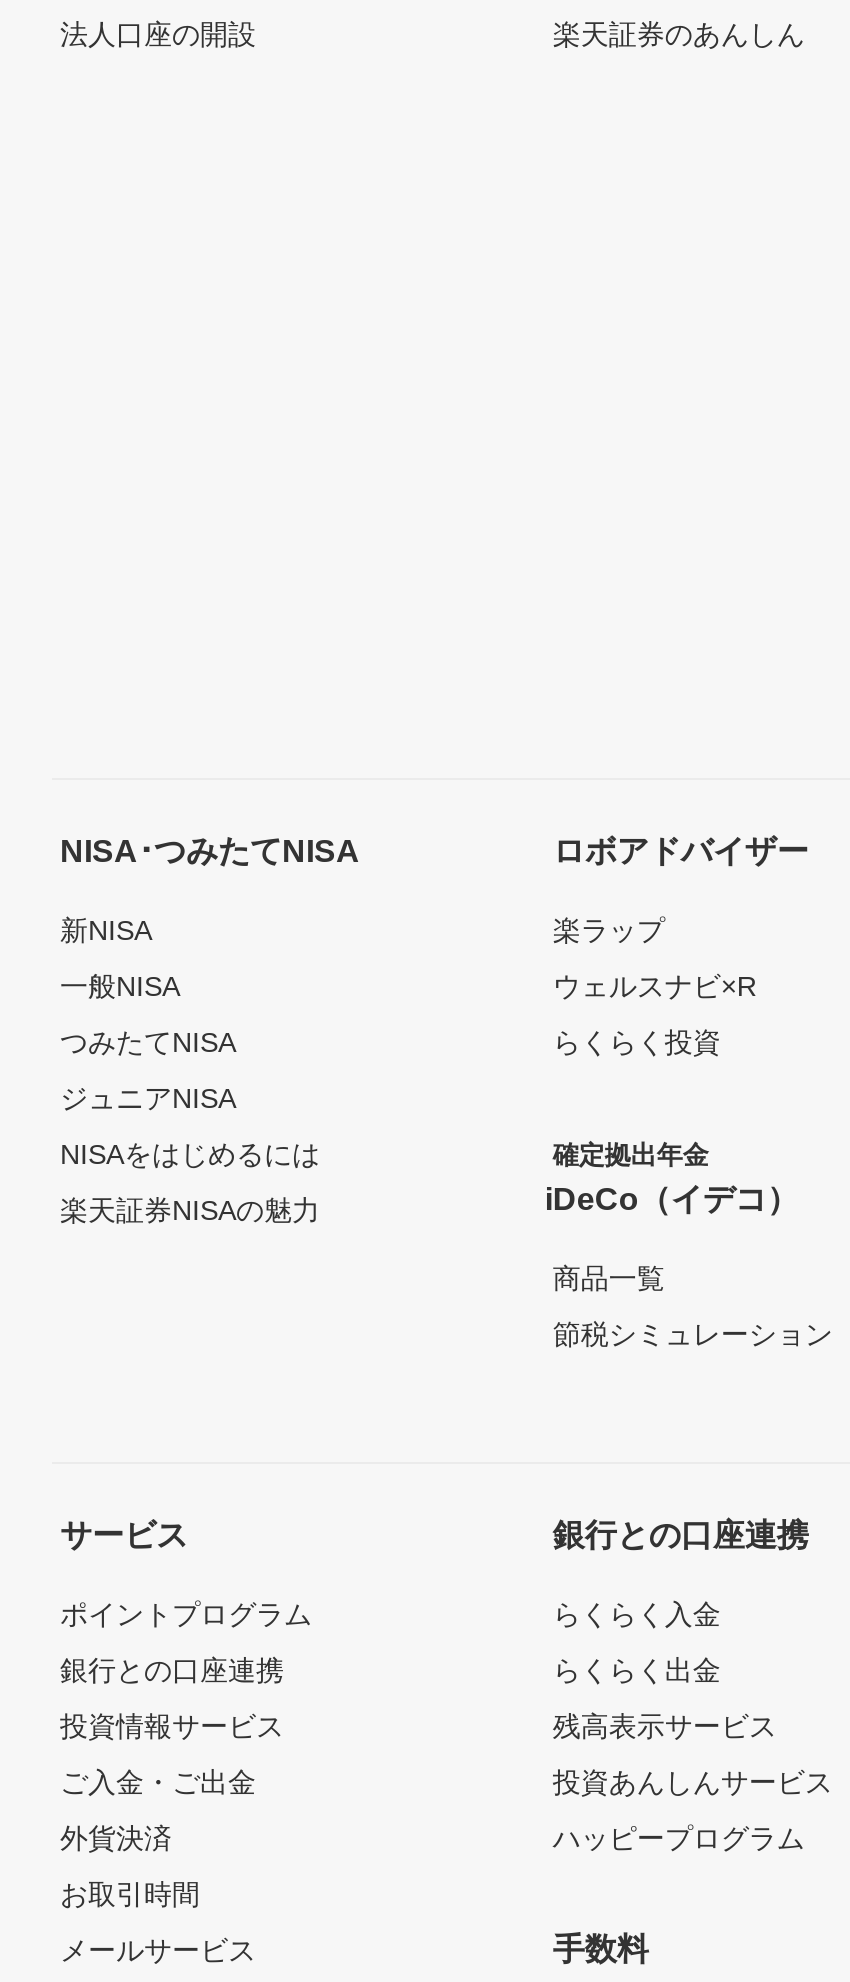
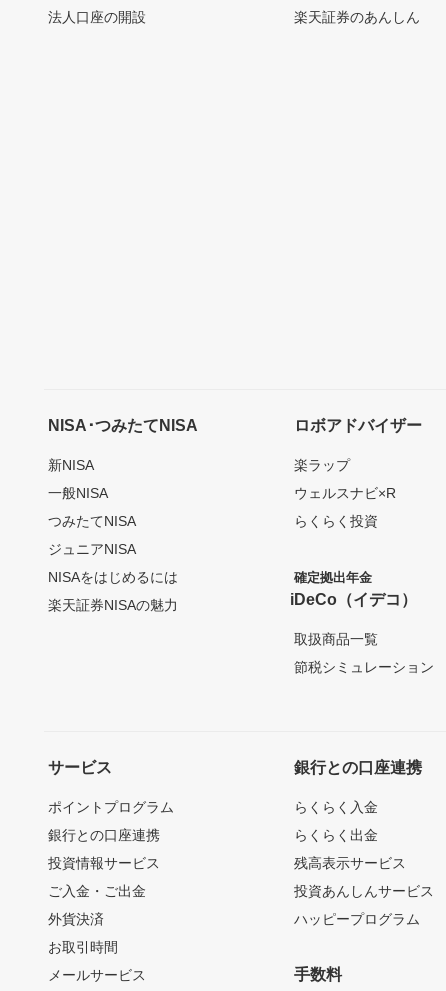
[553,1262,665,1294] 商品一覧 -> [294,631,378,647] 取扱商品一覧

